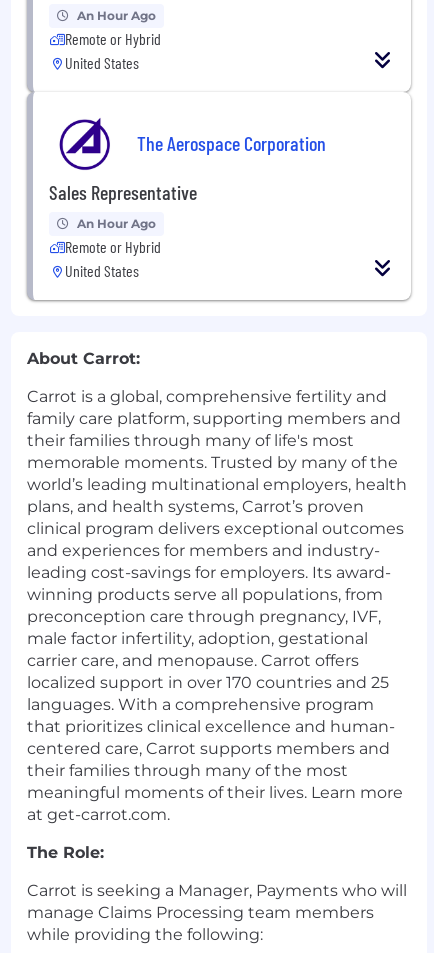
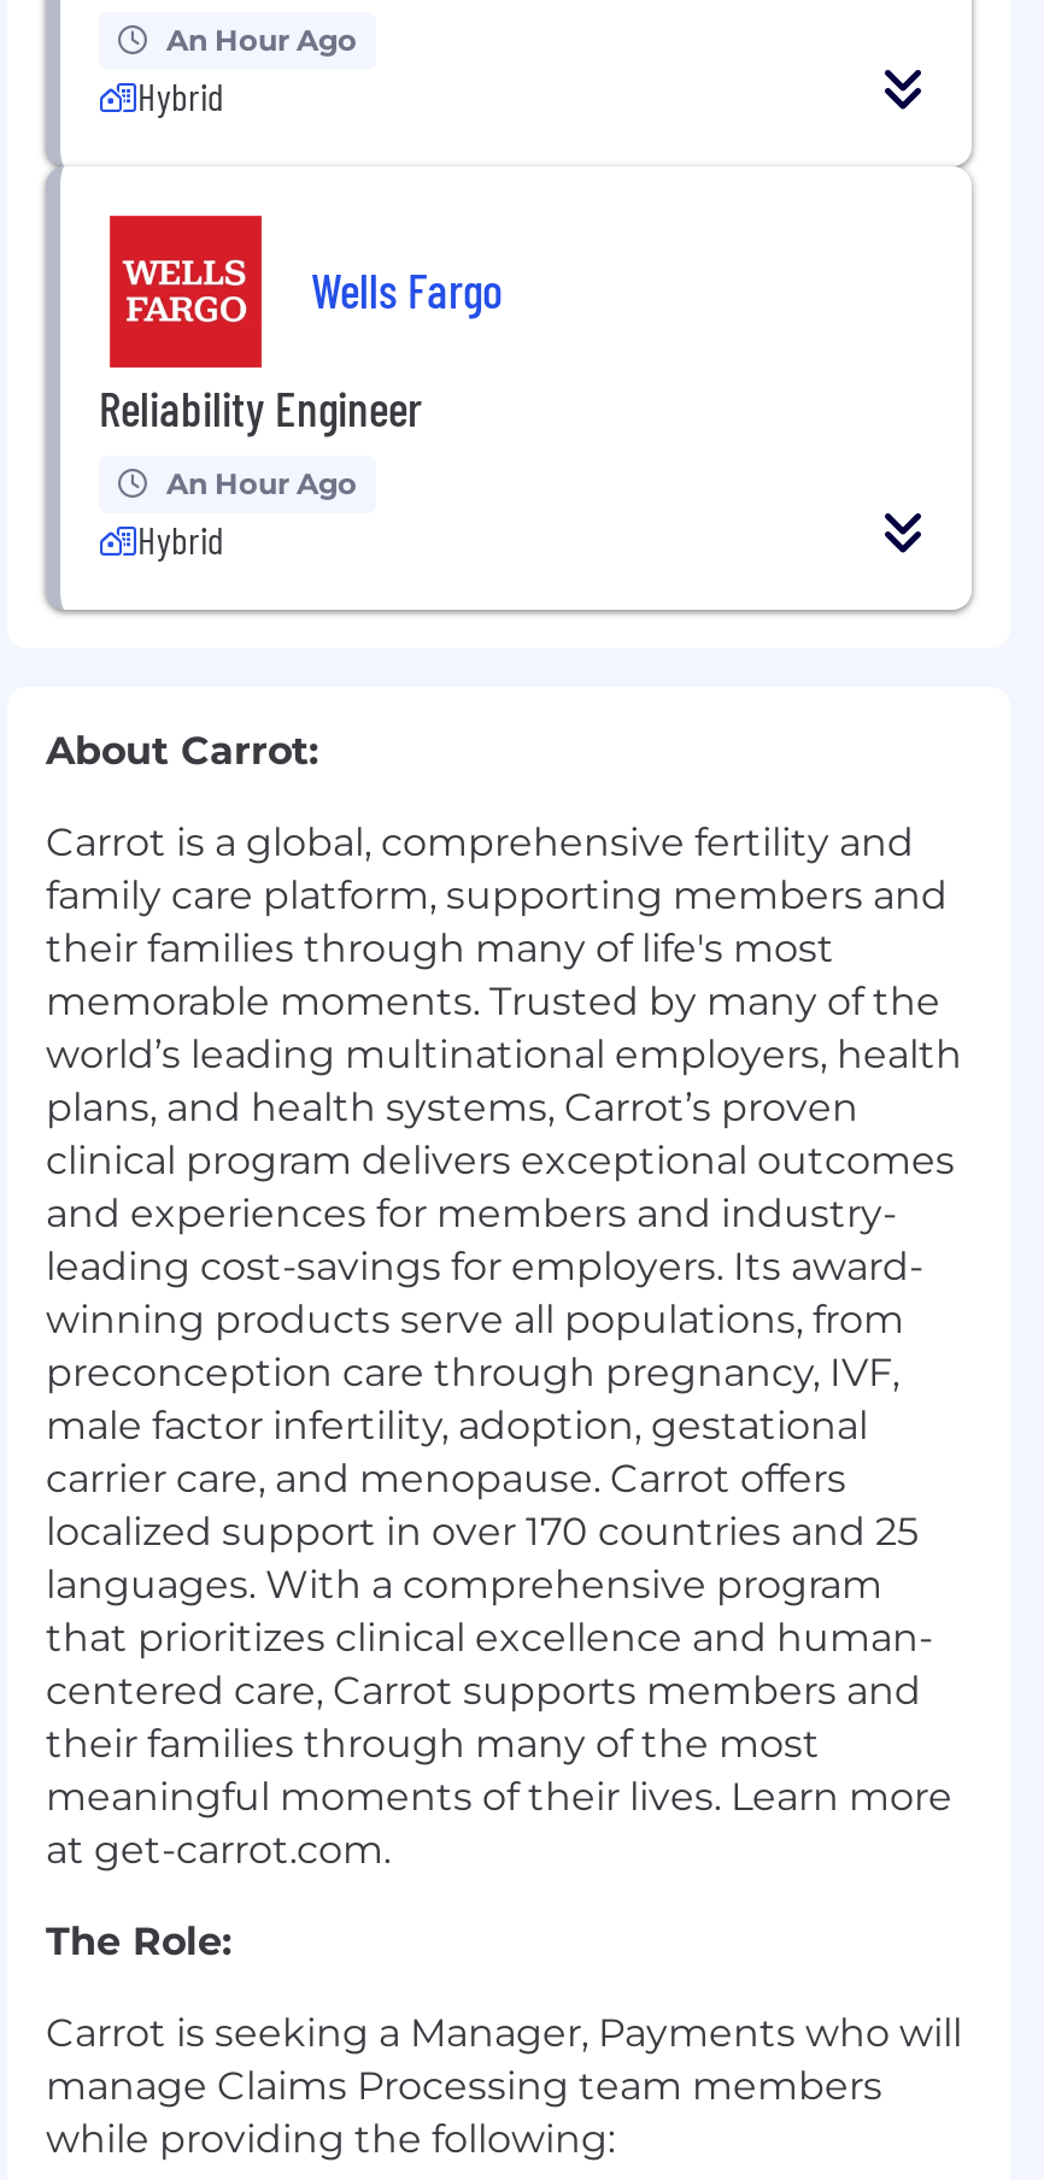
[65,29,161,72] Remote or Hybrid | United States -> [137,73,224,119] Hybrid
[53,112,326,155] [image] | The Aerospace Corporation -> [106,212,502,362] [image] | Wells Fargo
[49,180,197,204] Sales Representative -> [99,379,422,437] Reliability Engineer
[65,237,161,280] Remote or Hybrid | United States -> [137,516,224,562] Hybrid

